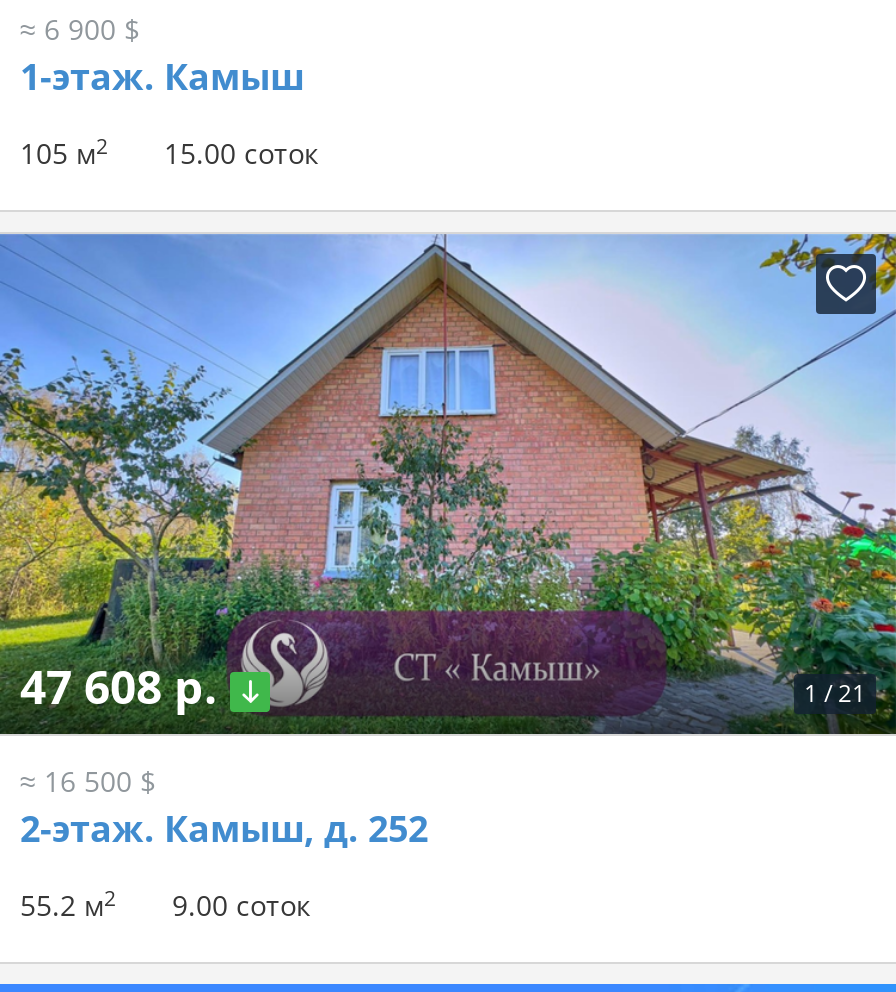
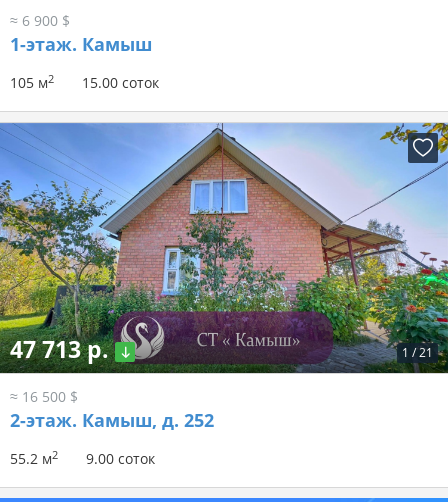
[20,654,230,718] 47 608 р. -> [10,333,115,365] 47 713 р.

